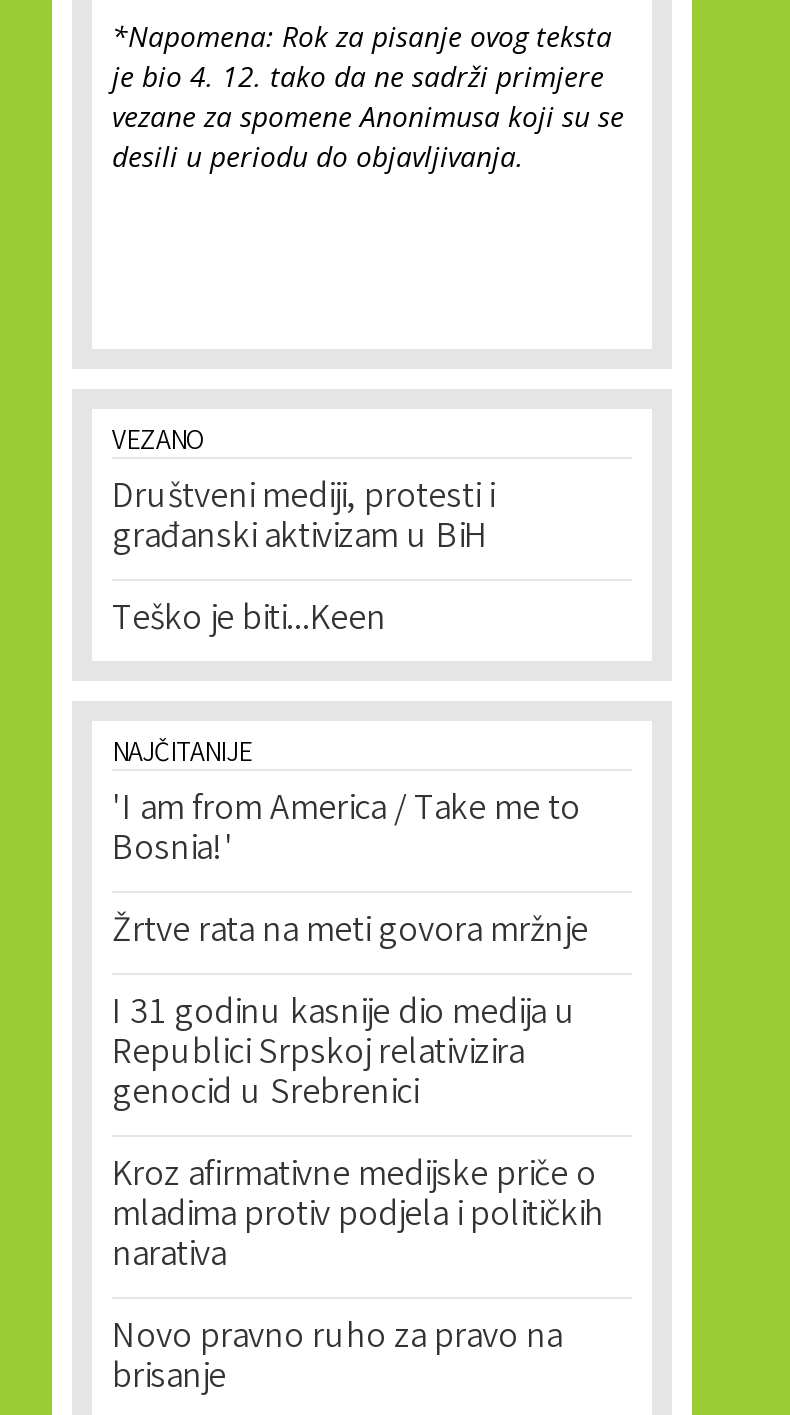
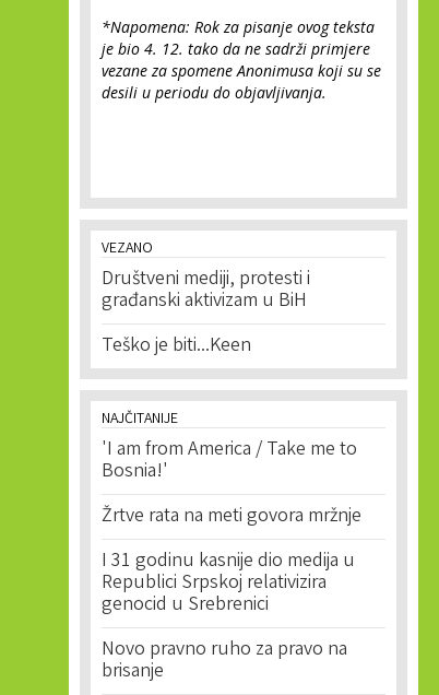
[112,1151,604,1283] Kroz afirmativne medijske priče o | mladima protiv podjela i političkih | narativa -> none

